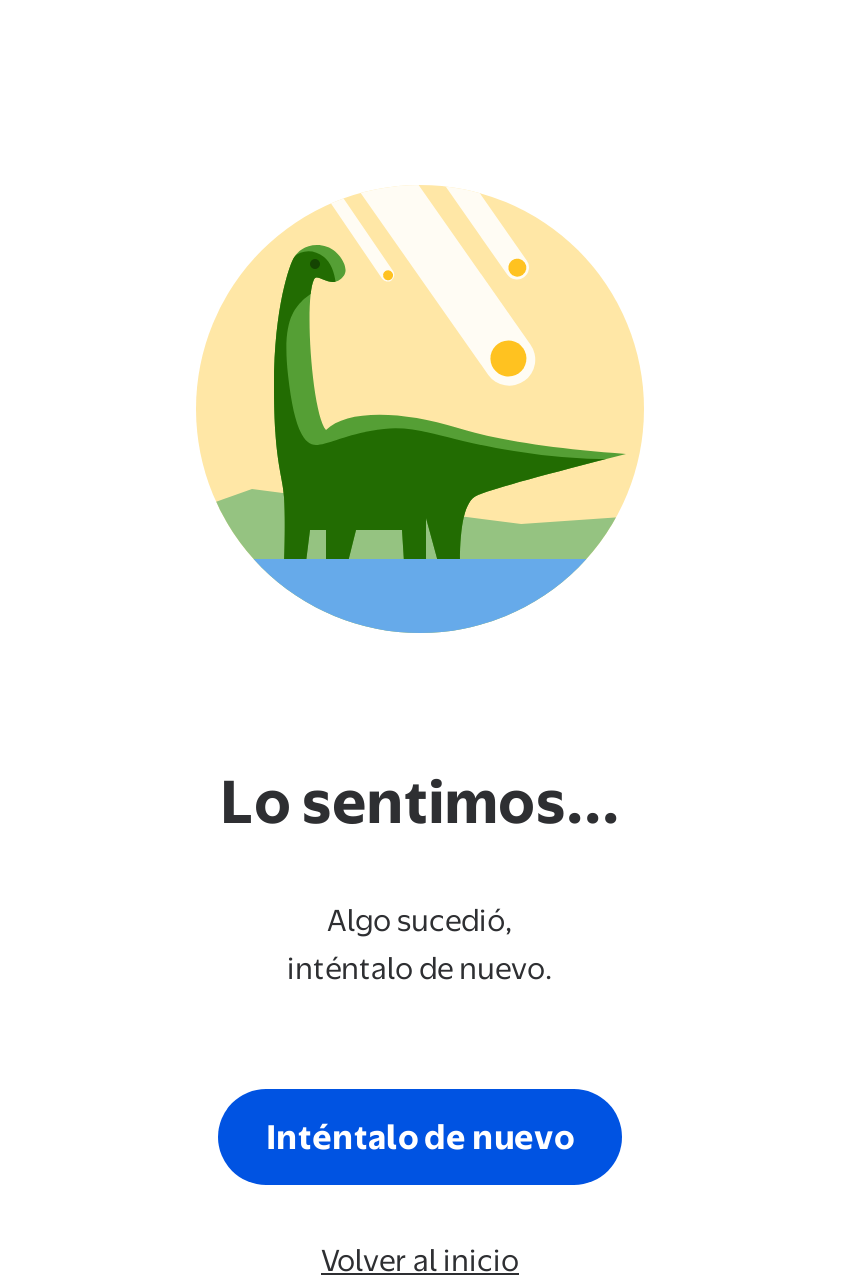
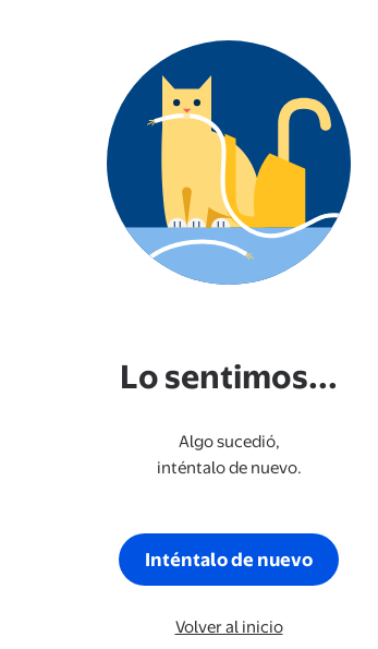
[196,185,644,587] [image] -> [106,39,352,261] [image]

